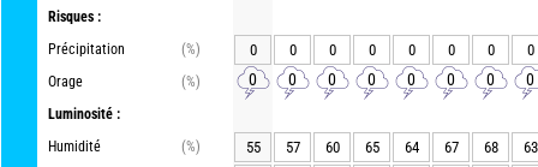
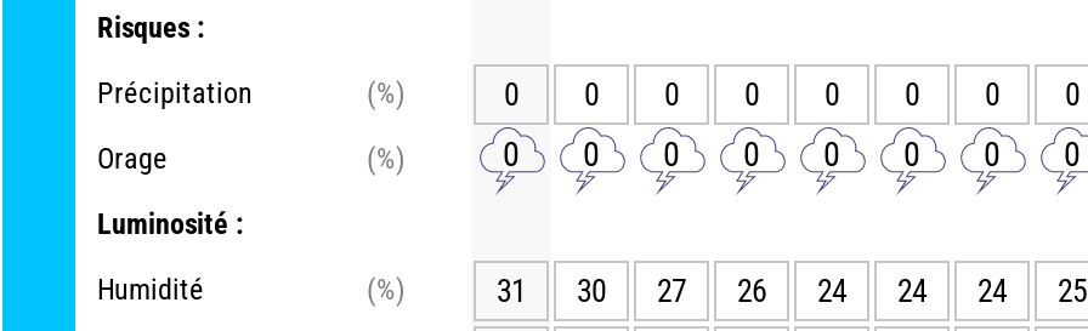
[246,138,260,156] 55 -> [497,273,526,309] 31
[285,138,300,156] 57 -> [577,273,606,309] 30
[325,138,339,156] 60 -> [657,273,686,309] 27
[364,138,379,156] 65 -> [737,273,766,309] 26
[404,138,419,156] 64 -> [817,273,846,309] 24
[444,138,458,156] 67 -> [897,273,926,309] 24
[483,138,498,156] 68 -> [977,273,1007,309] 24
[523,138,537,156] 63 -> [1058,273,1087,309] 25

